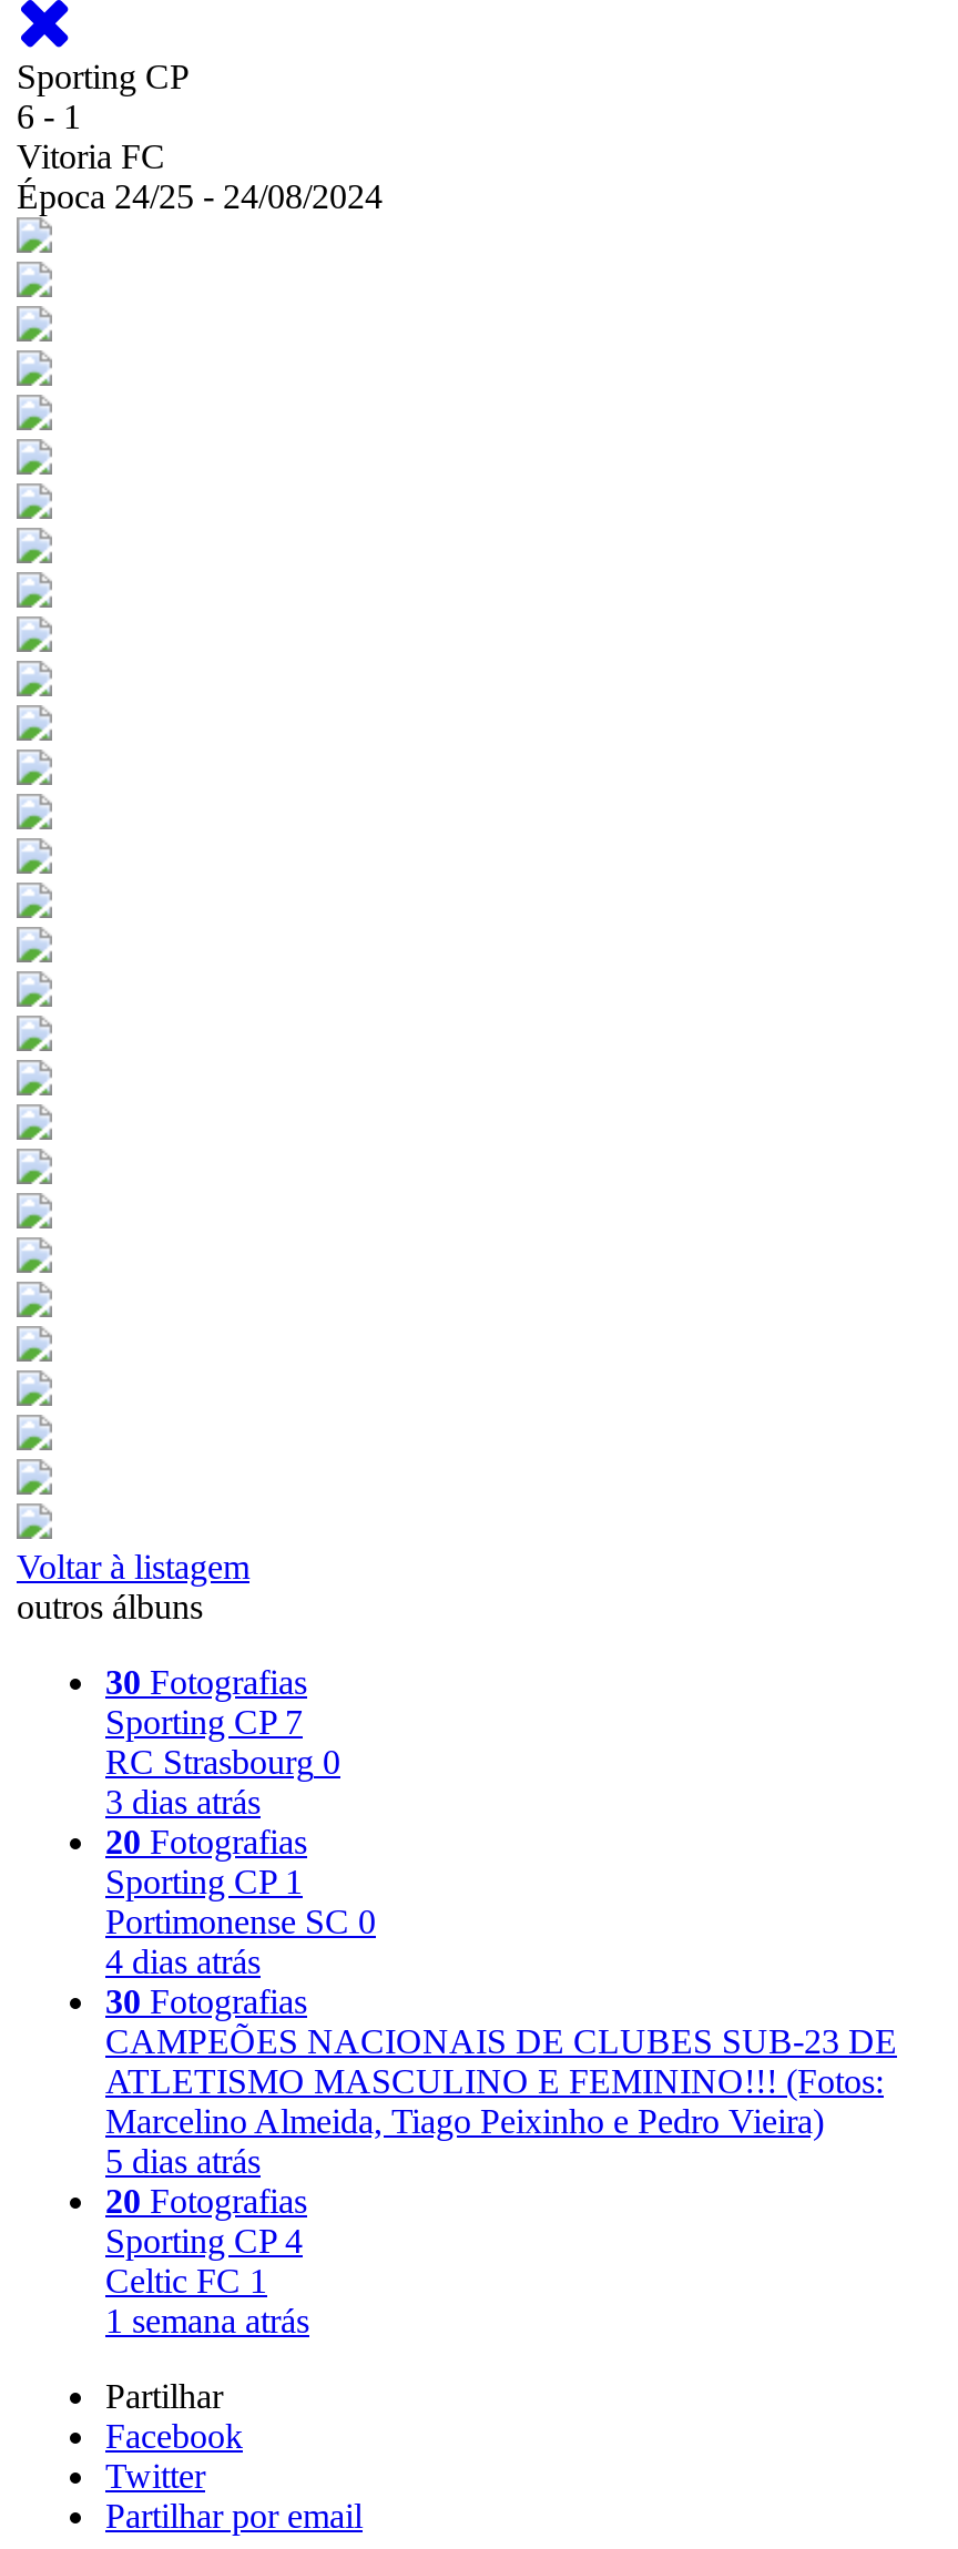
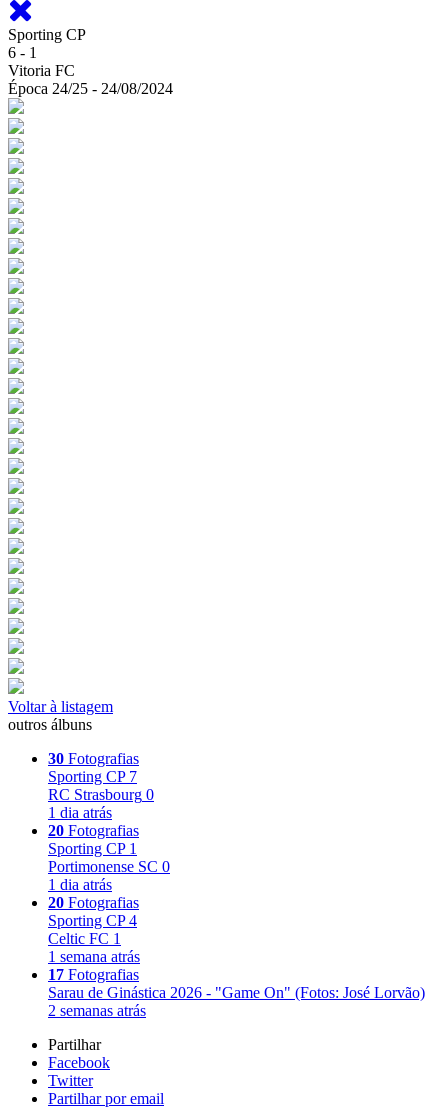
[105,1783,261,1821] 3 dias atrás -> [48,804,112,821] 1 dia atrás
[105,1943,897,2180] 4 dias atrás | 30 Fotografias | CAMPEÕES NACIONAIS DE CLUBES SUB-23 DE | ATLETISMO MASCULINO E FEMININO!!! (Fotos: | Marcelino Almeida, Tiago Peixinho e Pedro Vieira) | 5 dias atrás -> [48,876,112,893] 1 dia atrás
moved [105,2182,309,2340] -> [48,894,140,965]: 20 Fotografias | Sporting CP 4 | Celtic FC 1 | 1 semana atrás
none -> [48,966,425,1019] 17 Fotografias | Sarau de Ginástica 2026 - "Game On" (Fotos: José Lorvão) | 2 semanas atrás

